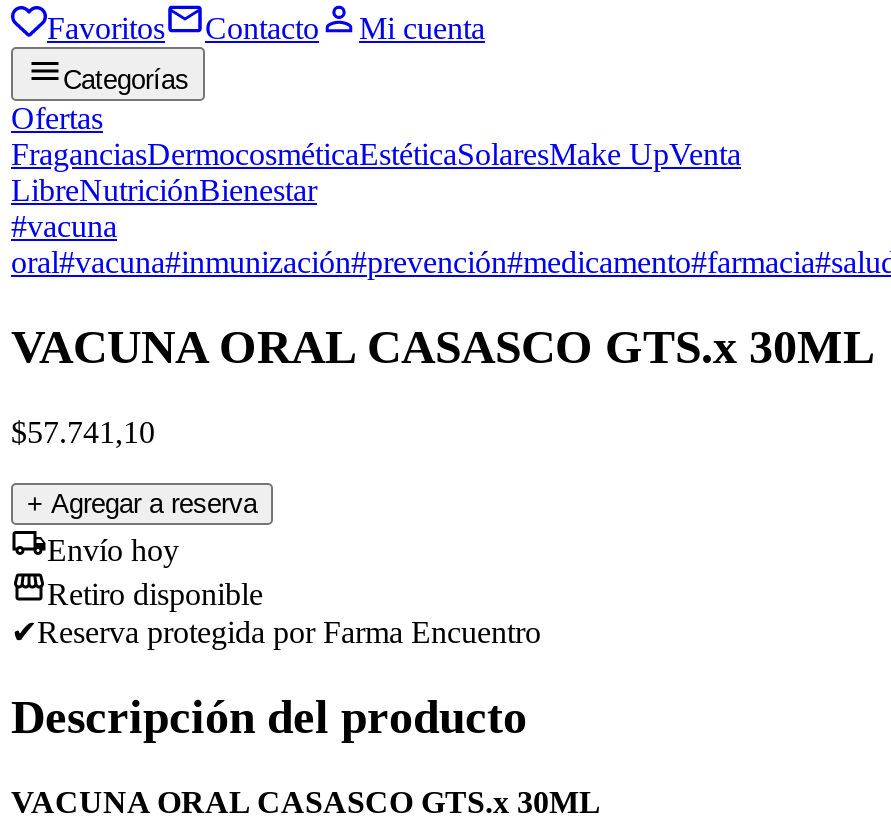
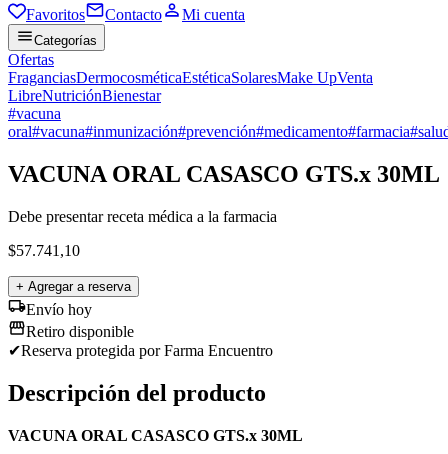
none -> [8,208,277,225] Debe presentar receta médica a la farmacia

